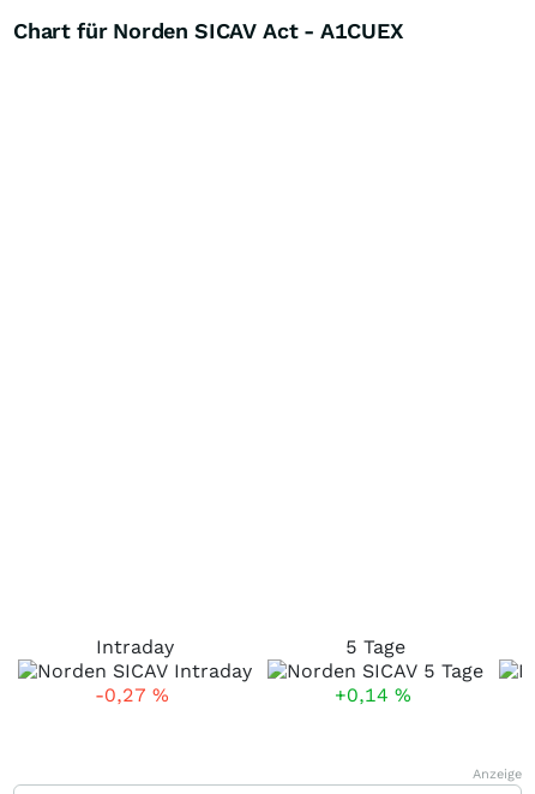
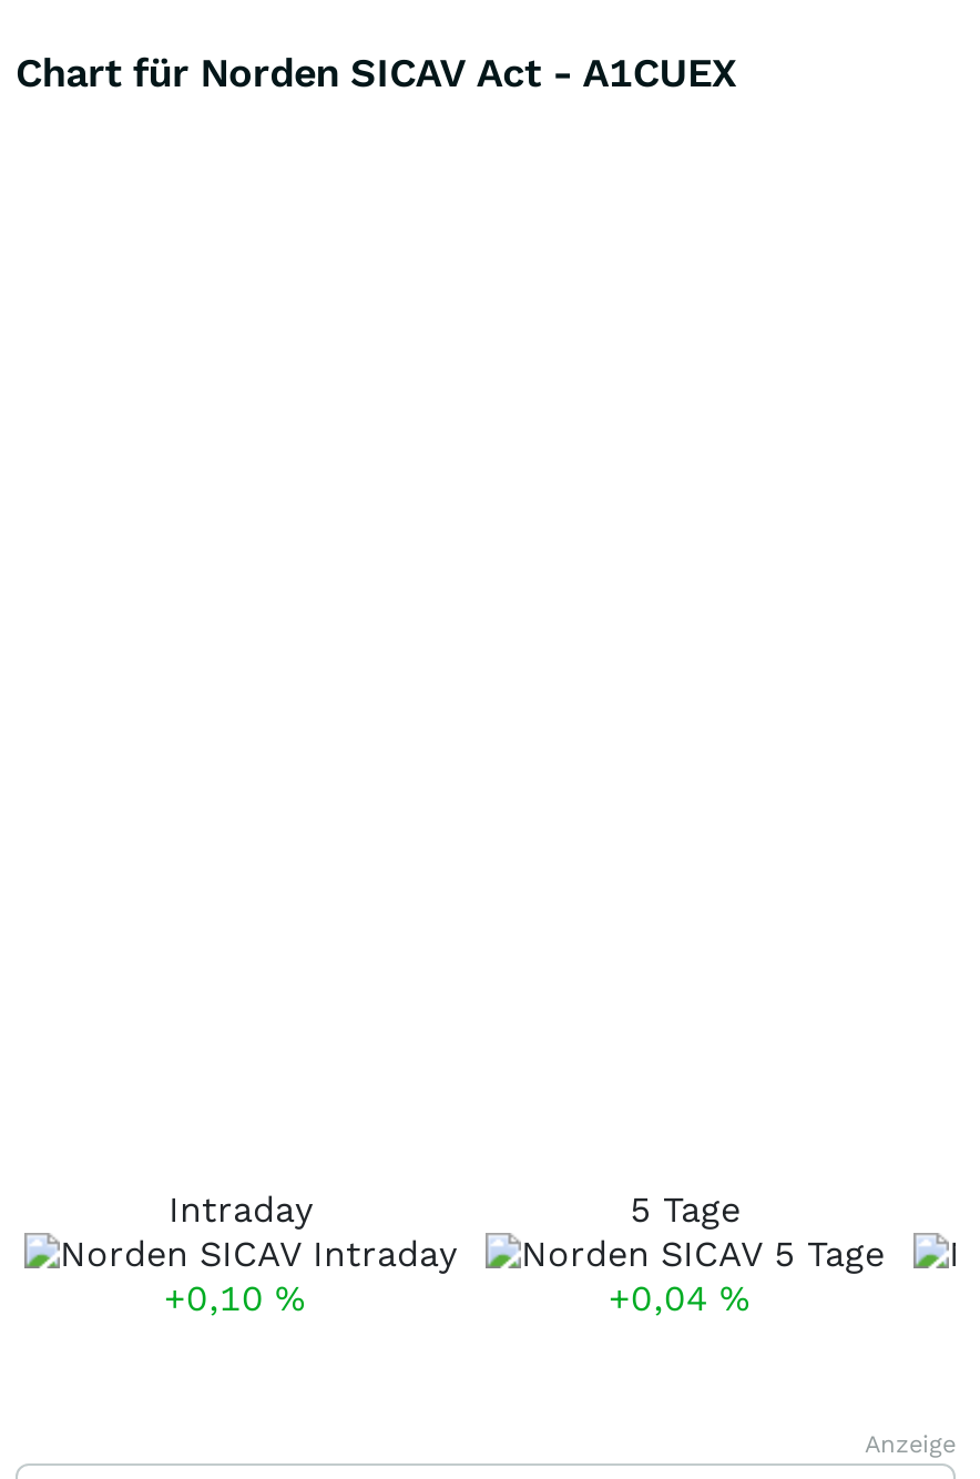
[95,683,169,706] -0,27% -> [164,1277,306,1319] +0,10%
[334,683,411,706] +0,14% -> [609,1277,751,1319] +0,04%

